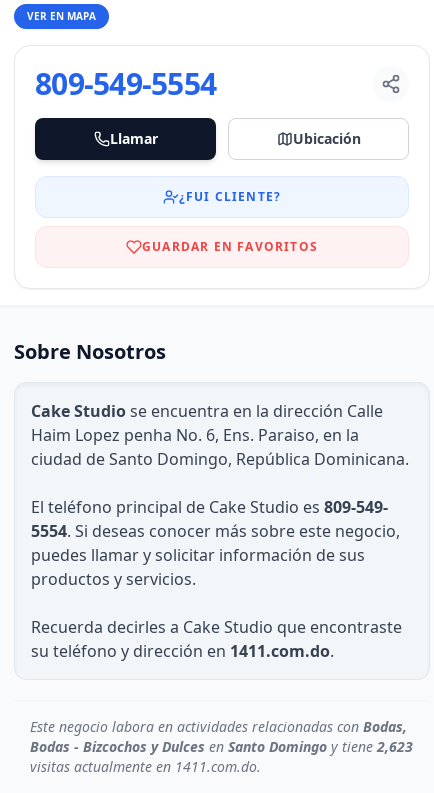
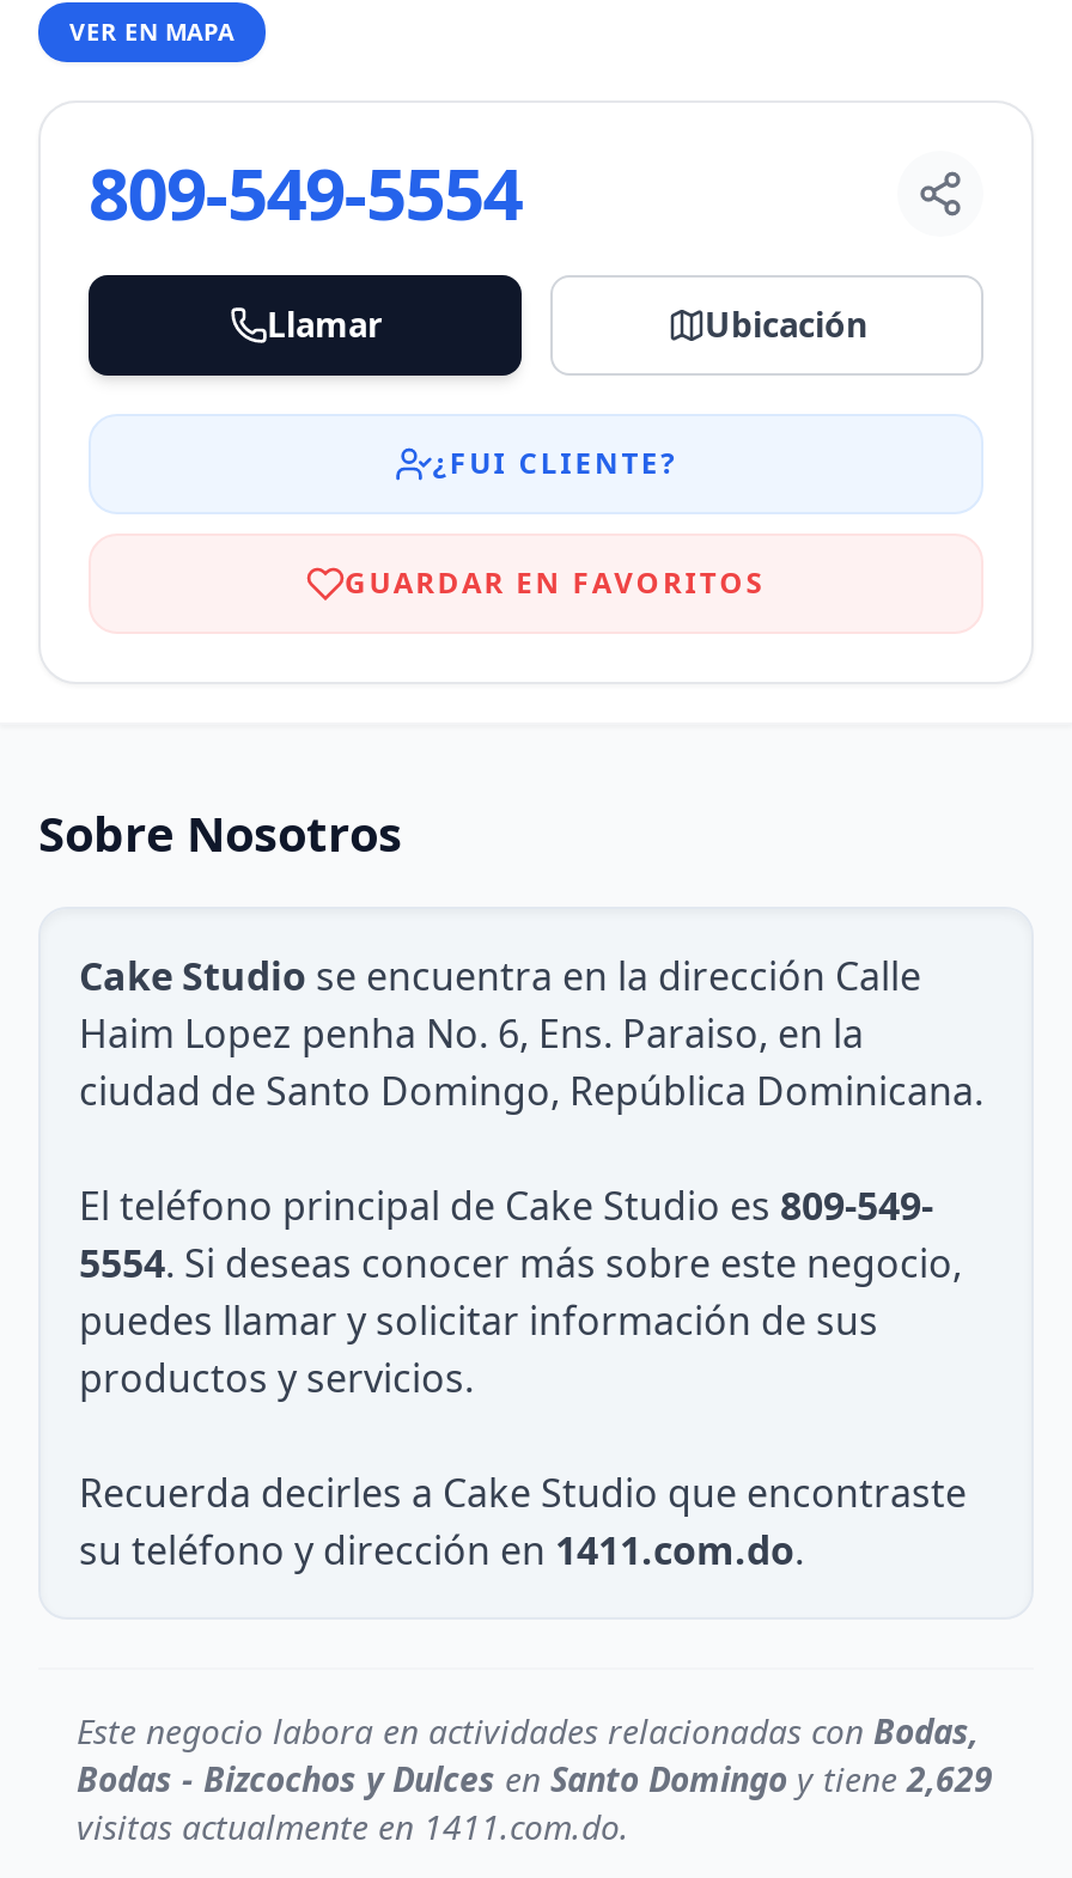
[30,737,413,756] Bodas - Bizcochos y Dulces en Santo Domingo y tiene 2,623 -> [77,1756,993,1801] Bodas - Bizcochos y Dulces en Santo Domingo y tiene 2,629

